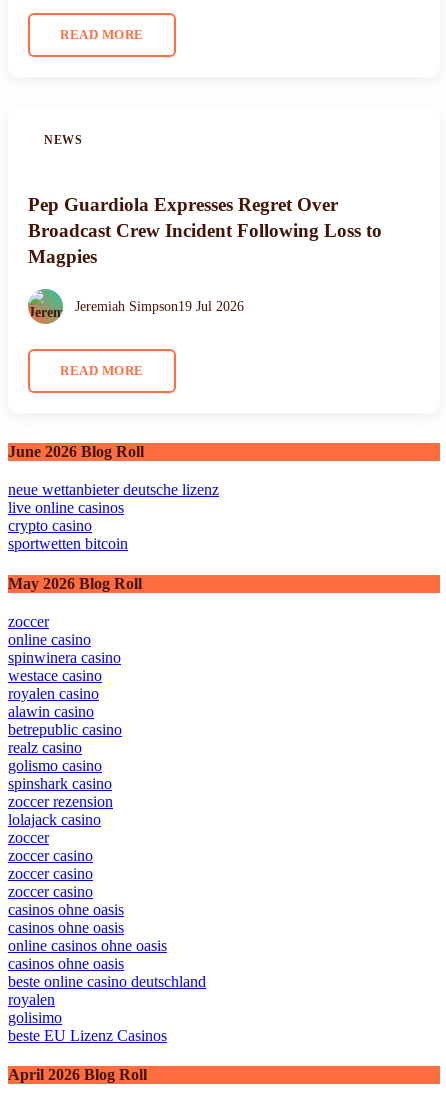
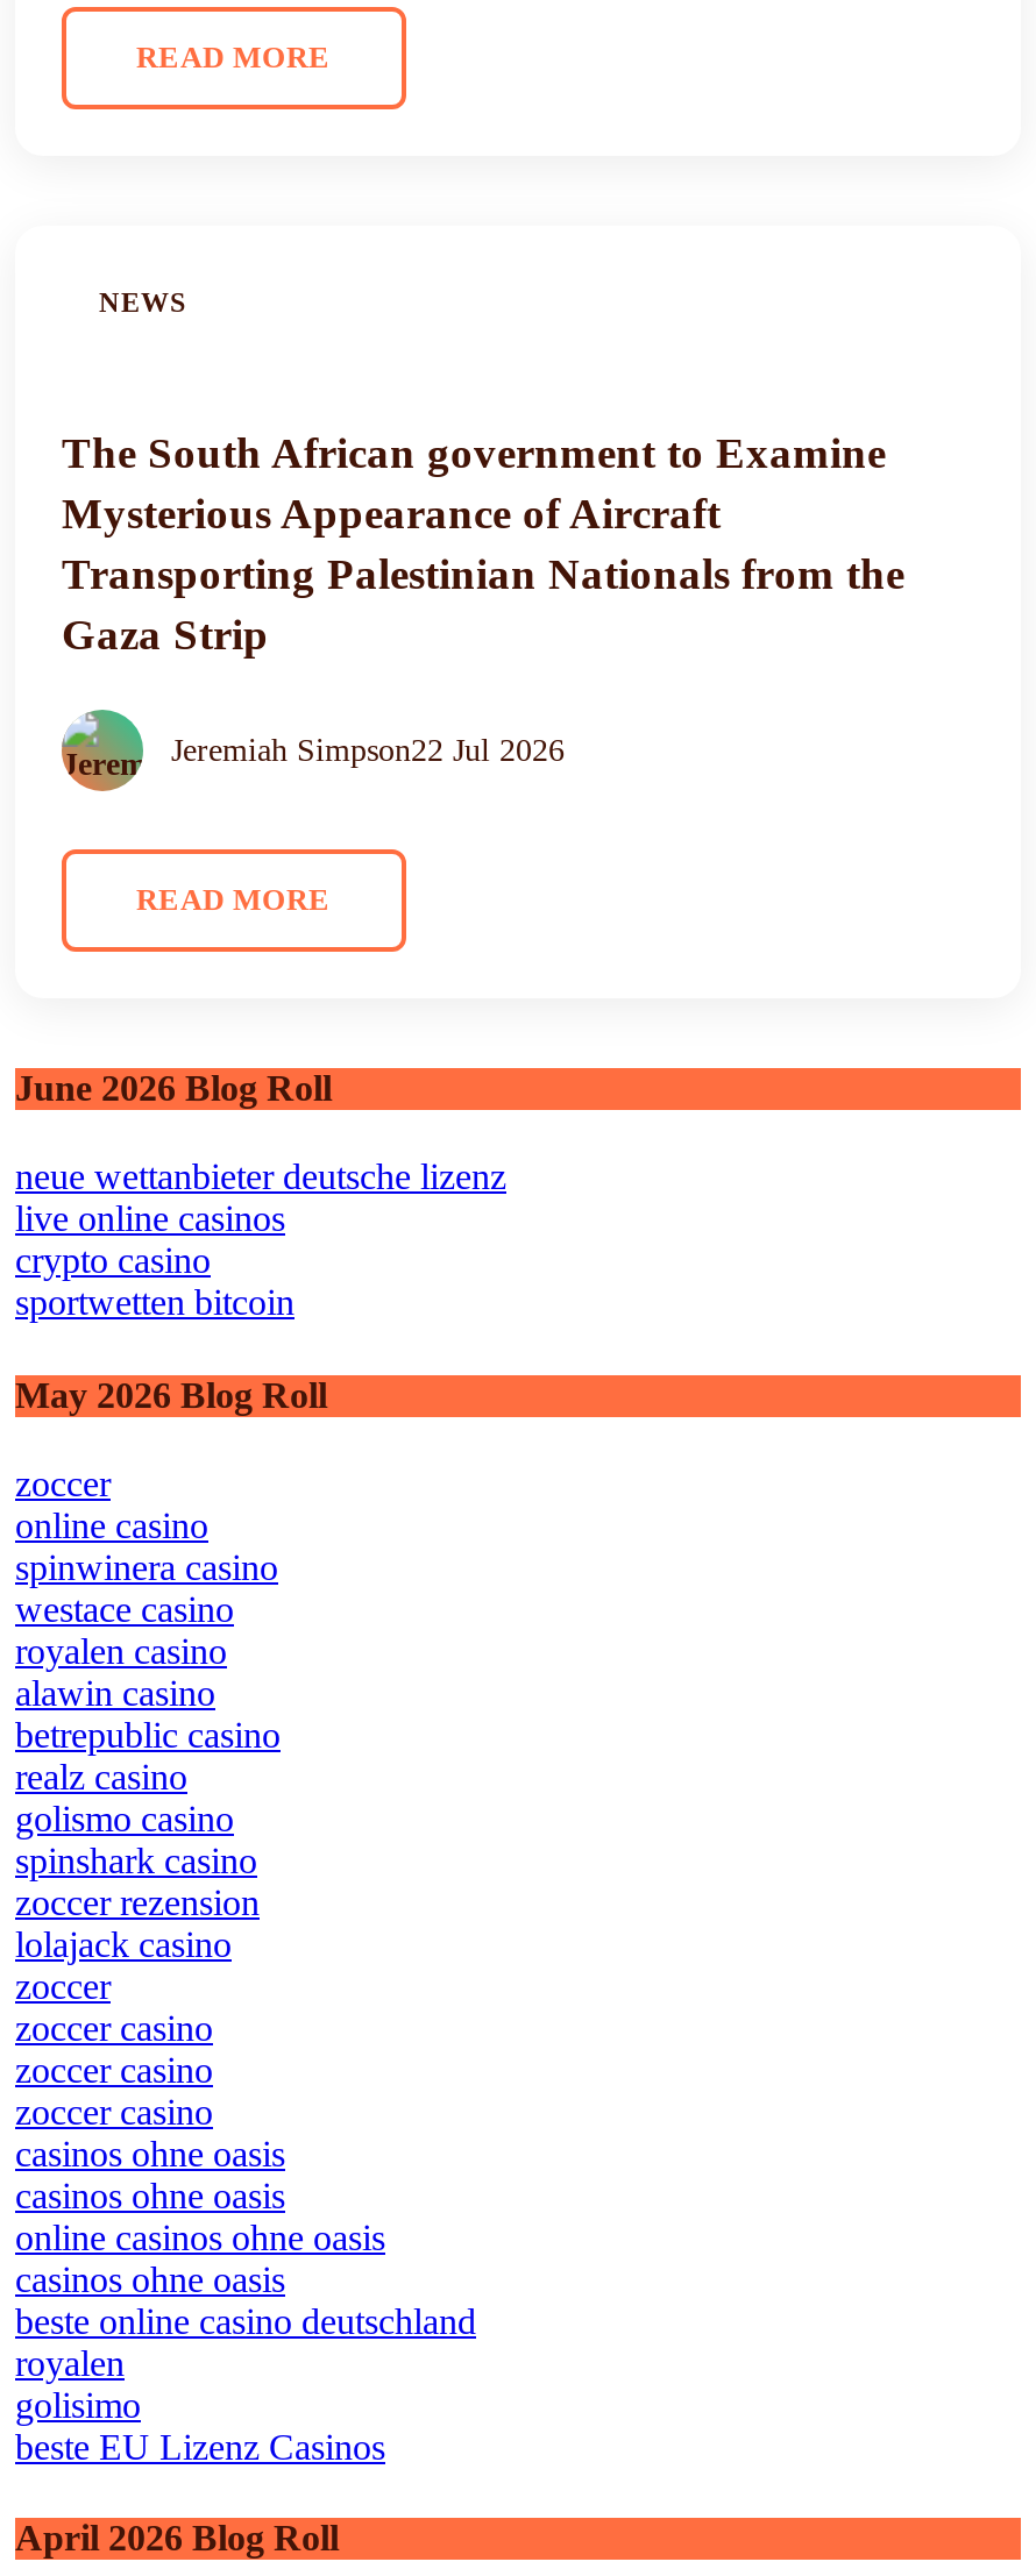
[28,194,382,267] Pep Guardiola Expresses Regret Over | Broadcast Crew Incident Following Loss to | Magpies -> [62,429,904,659] The South African government to Examine | Mysterious Appearance of Aircraft | Transporting Palestinian Nationals from the | Gaza Strip
[75,299,244,314] Jeremiah Simpson19 Jul 2026 -> [171,732,565,767] Jeremiah Simpson22 Jul 2026

